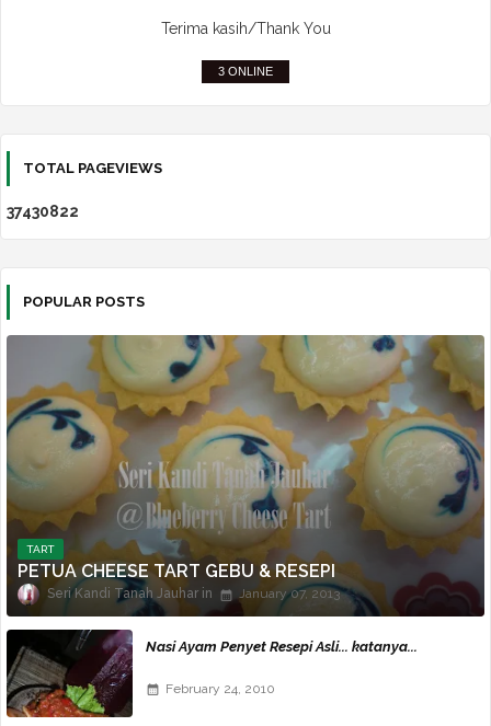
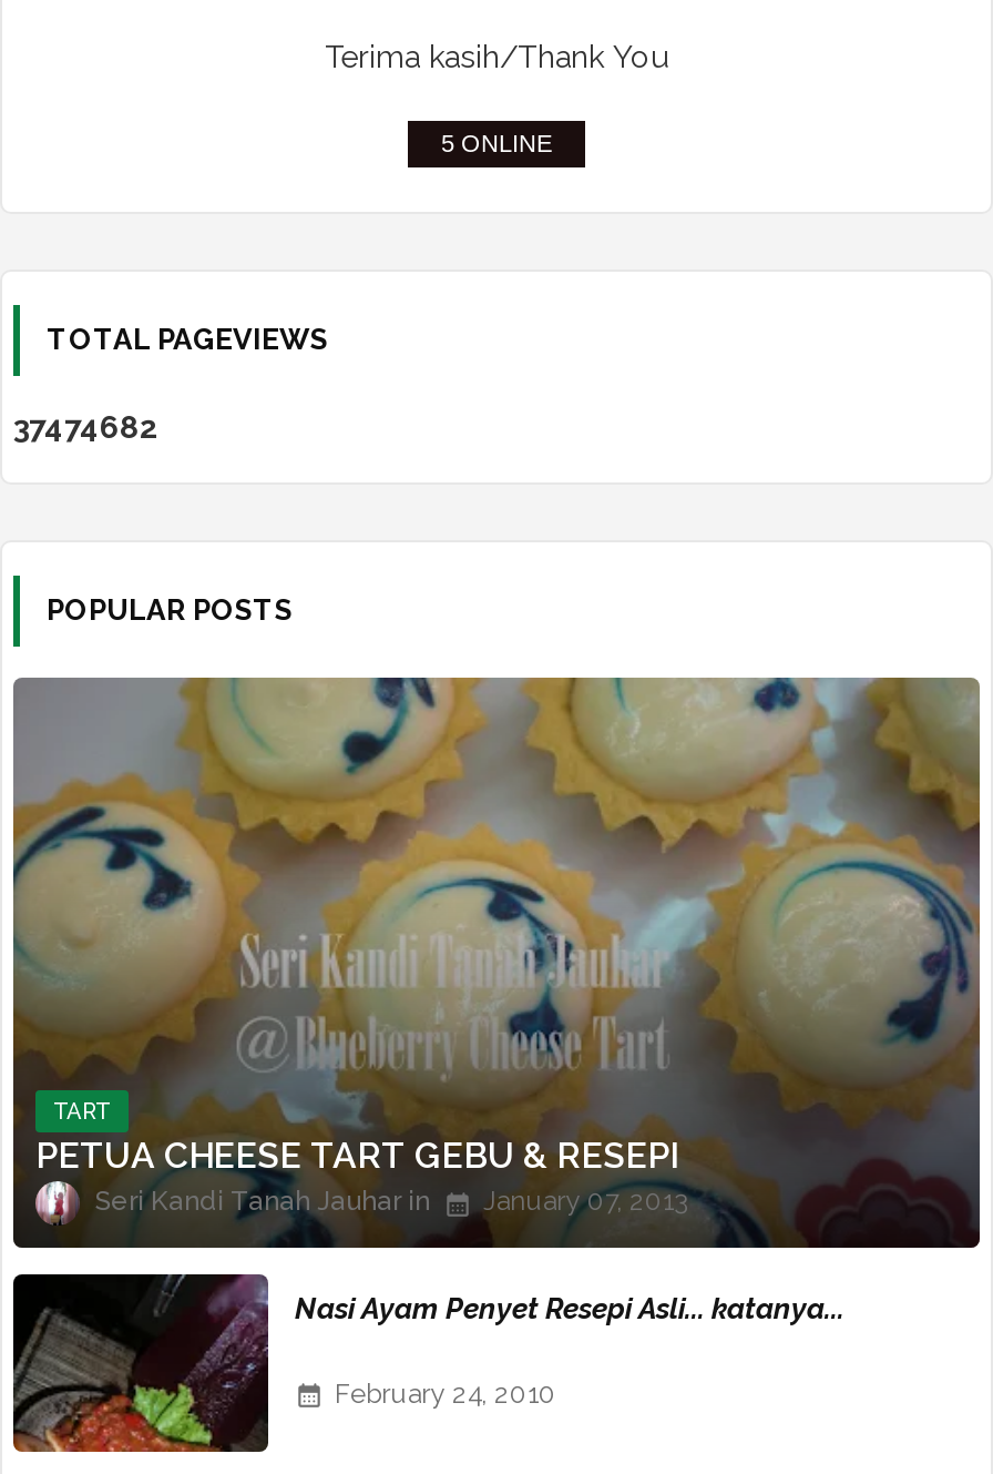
[218,65,273,78] 3 ONLINE -> [441,130,552,156] 5 ONLINE
[7,203,79,220] 37430822 -> [13,409,160,445] 37474682

